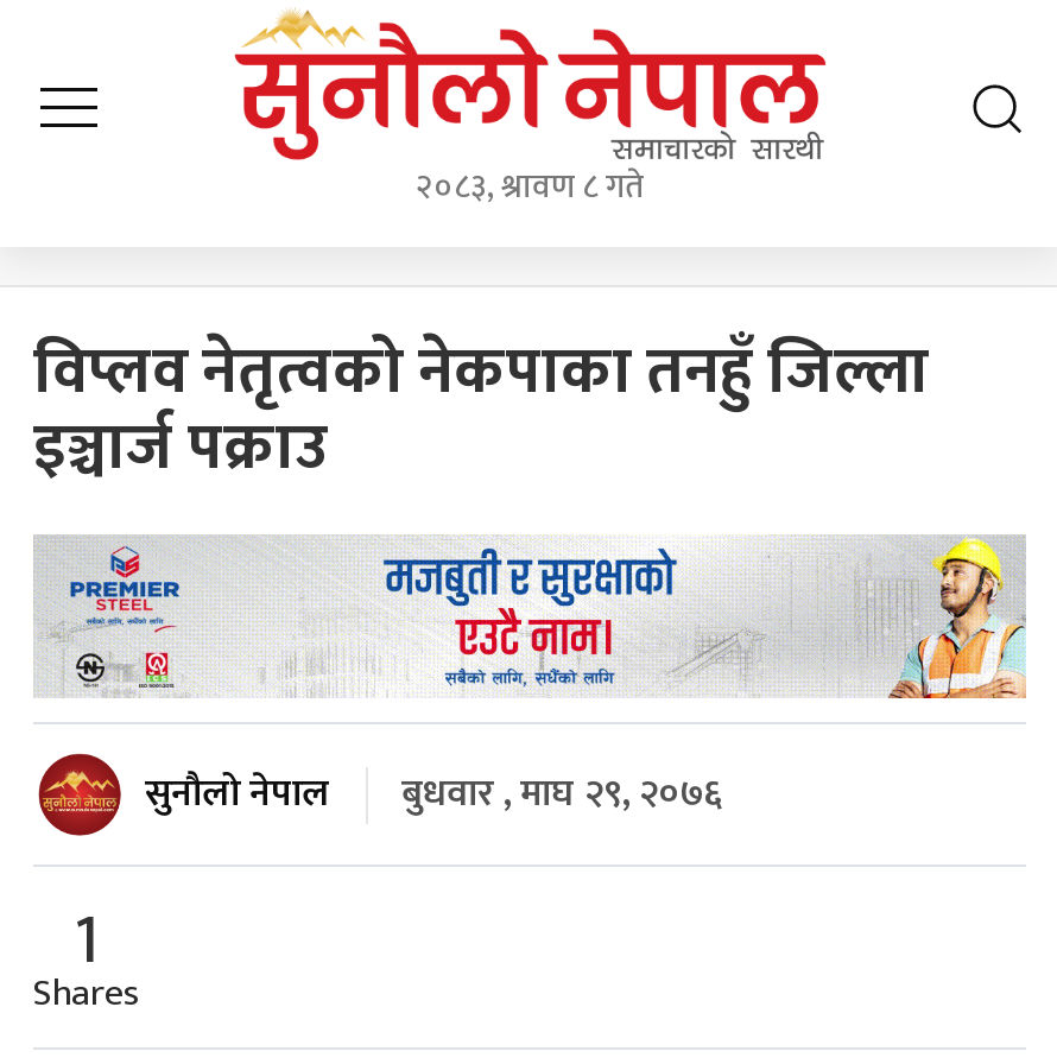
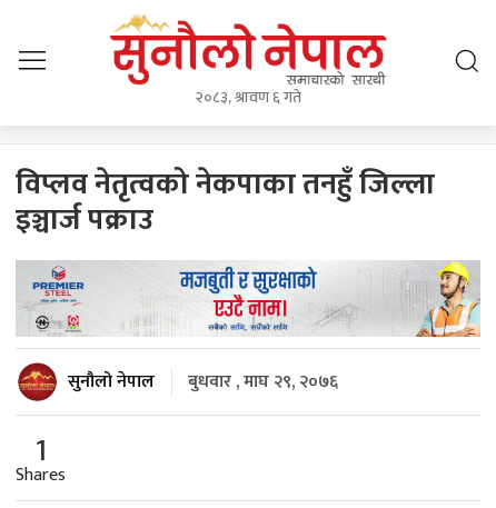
[416,158,644,213] २०८३, श्रावण ८ गते -> [195,84,301,109] २०८३, श्रावण ६ गते

